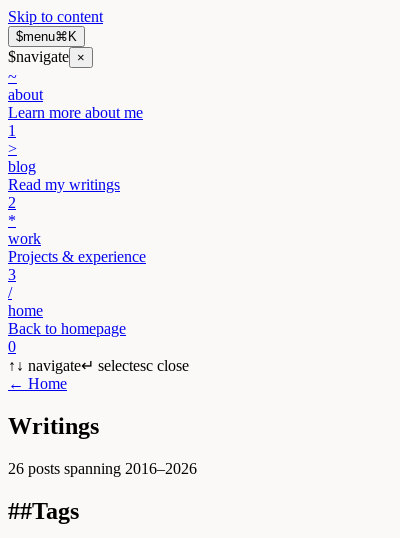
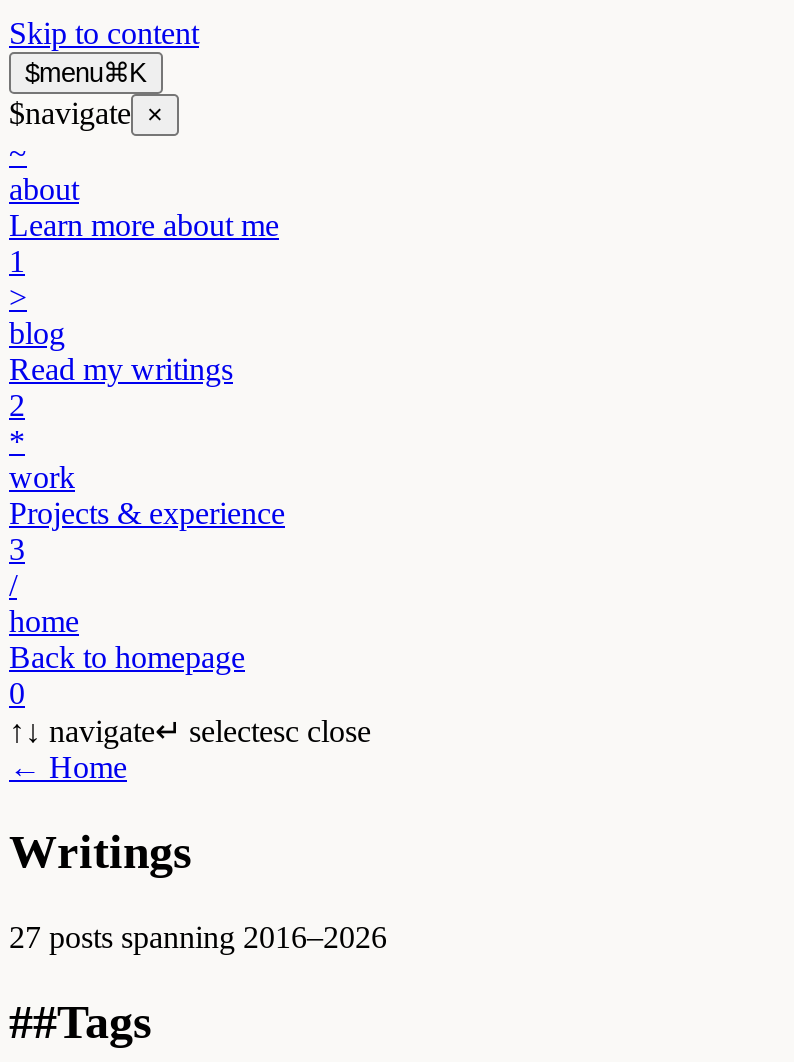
[8,460,197,477] 26 posts spanning 2016–2026 -> [9,920,387,954] 27 posts spanning 2016–2026

